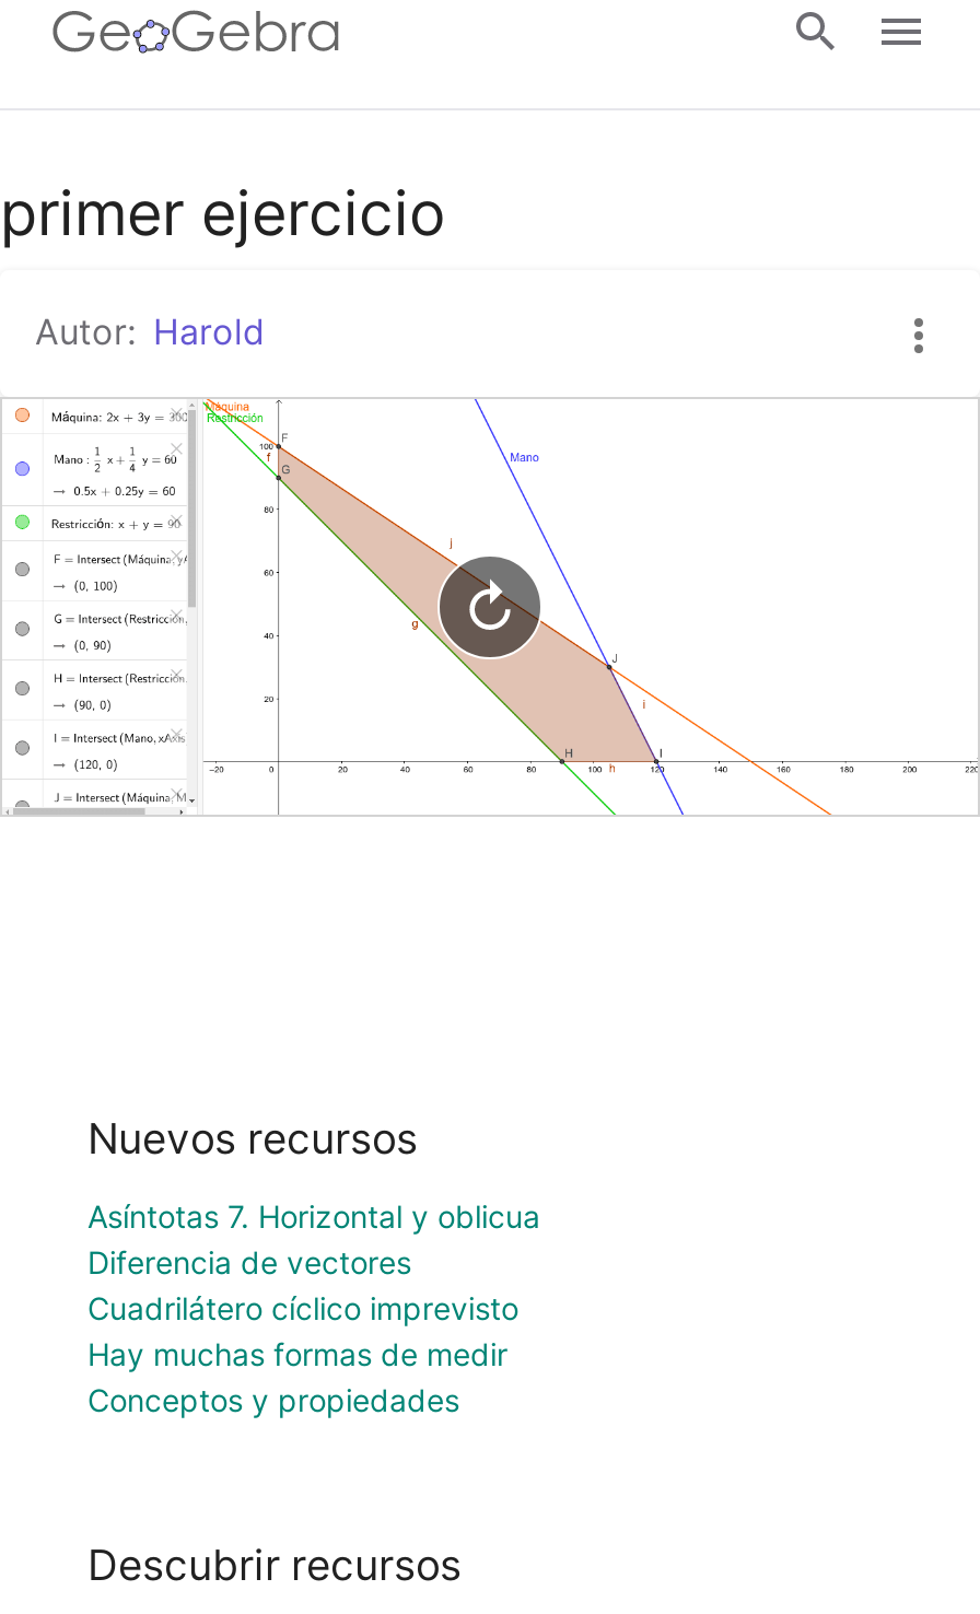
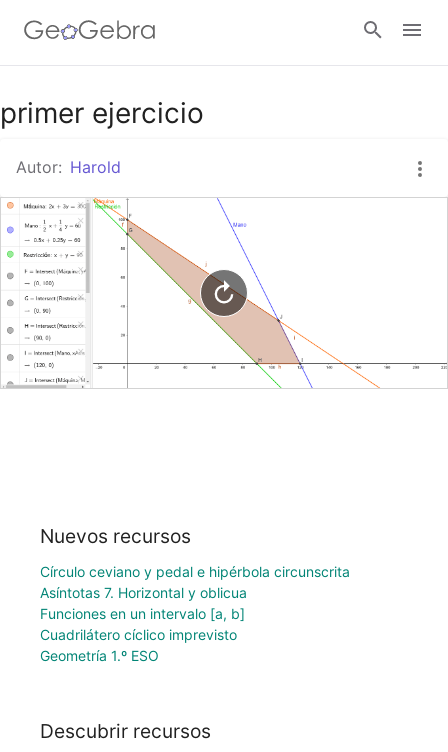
none -> [40,563,350,580] Círculo ceviano y pedal e hipérbola circunscrita
moved [87,1197,540,1234] -> [40,584,247,601]: Asíntotas 7. Horizontal y oblicua
[87,1243,411,1280] Diferencia de vectores -> [40,605,245,622] Funciones en un intervalo [a, b]
moved [87,1289,518,1326] -> [40,626,237,643]: Cuadrilátero cíclico imprevisto
[87,1335,507,1418] Hay muchas formas de medir | Conceptos y propiedades -> [40,647,159,664] Geometría 1.º ESO

